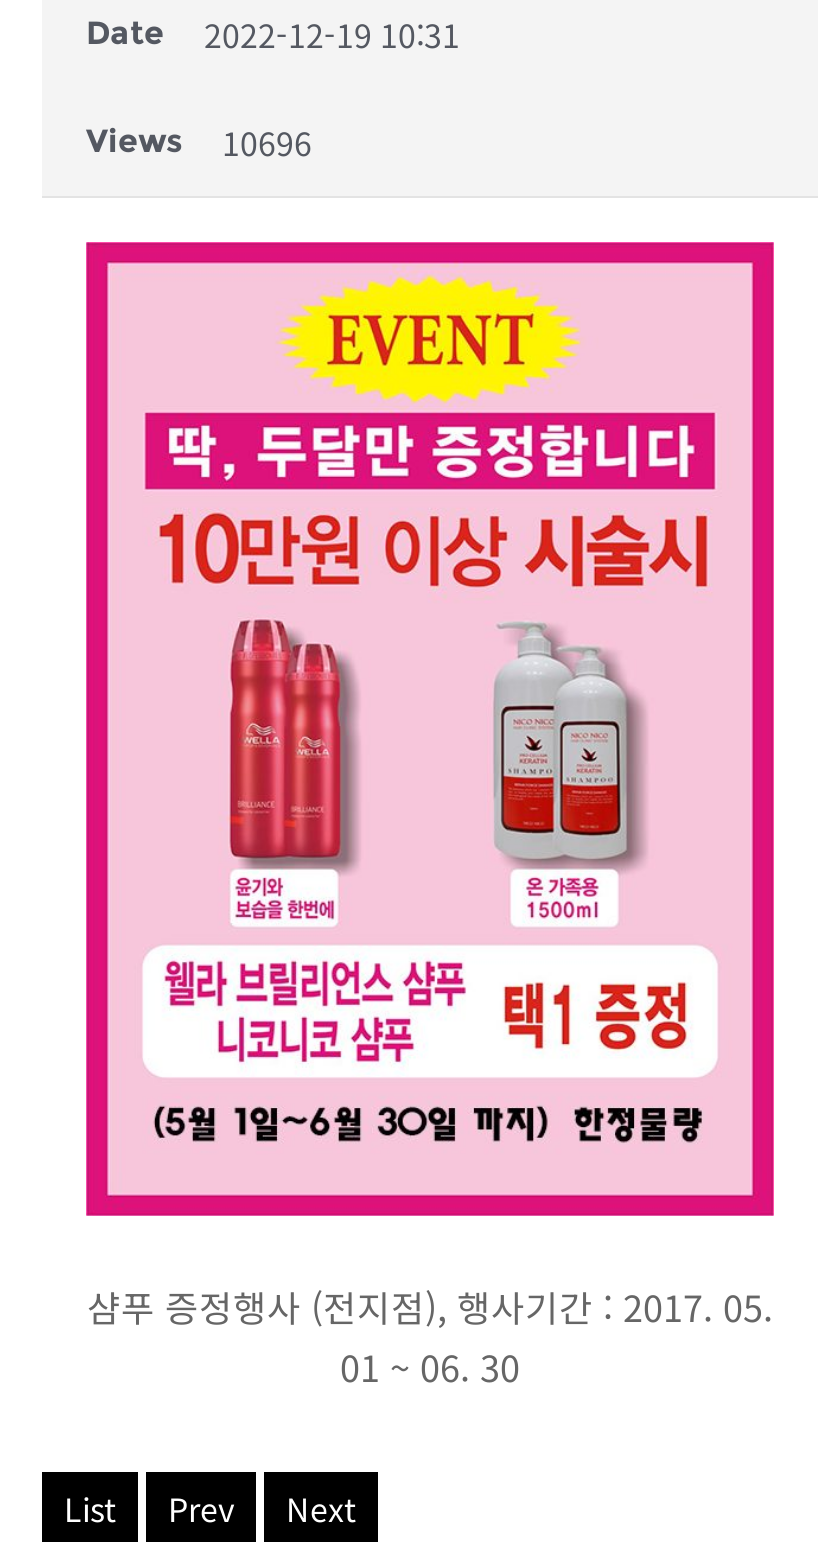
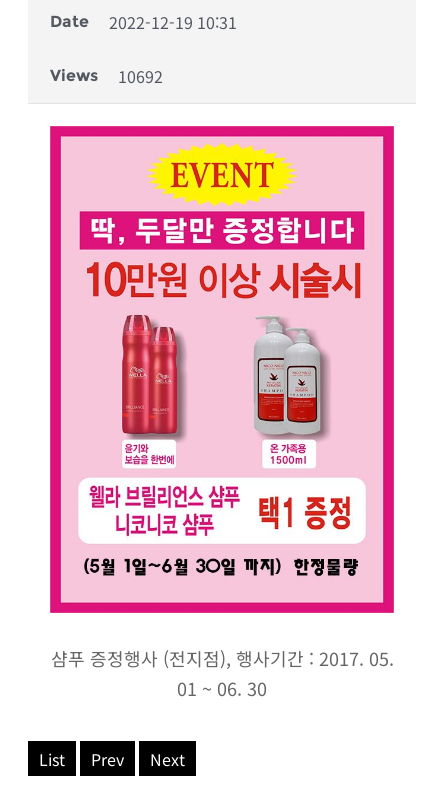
[86,118,312,166] Views 10696 -> [50,64,163,88] Views 10692

